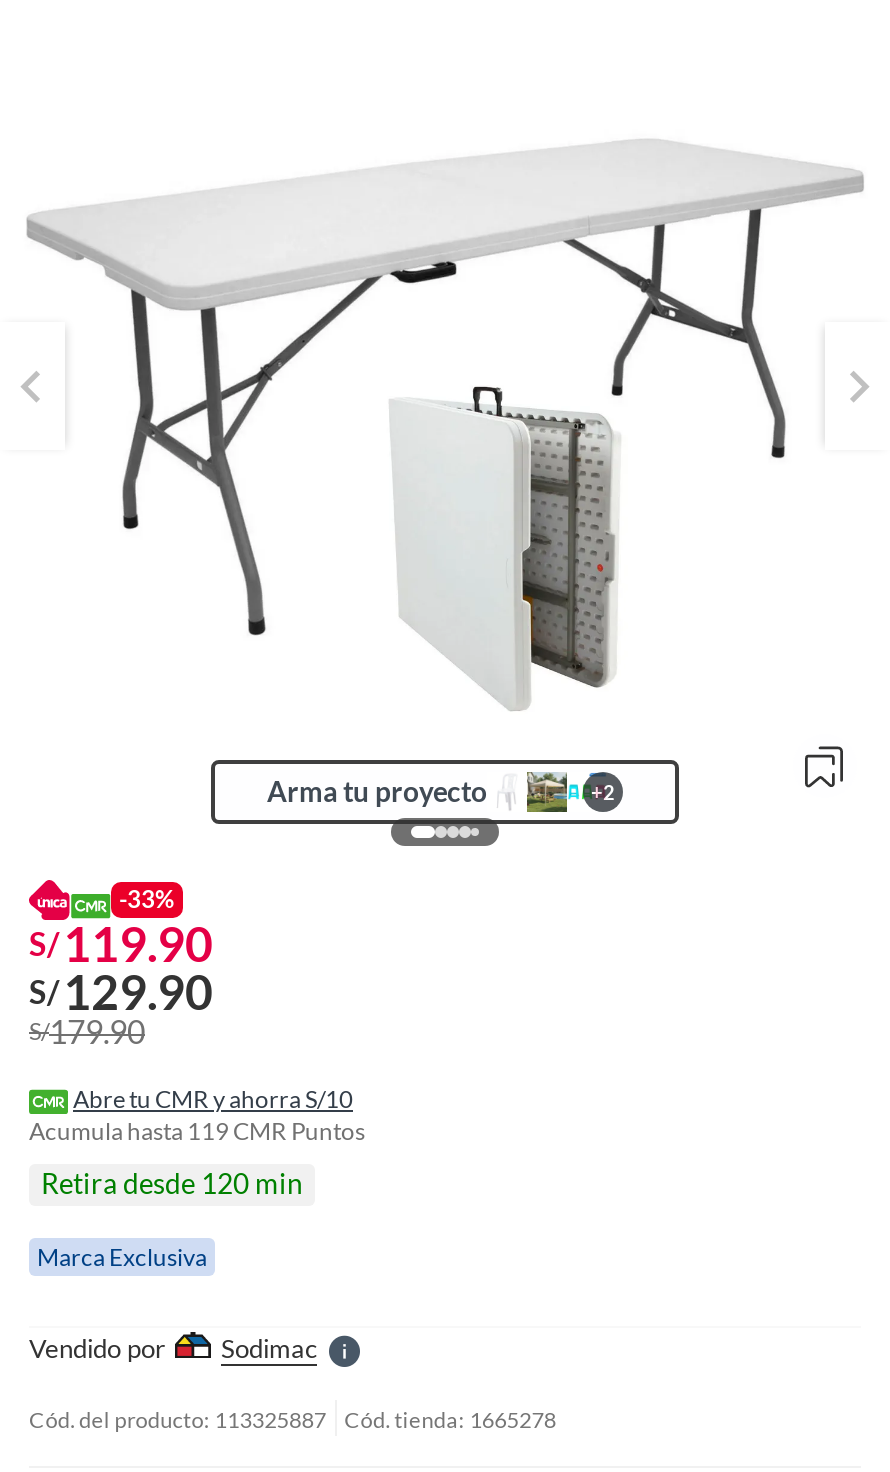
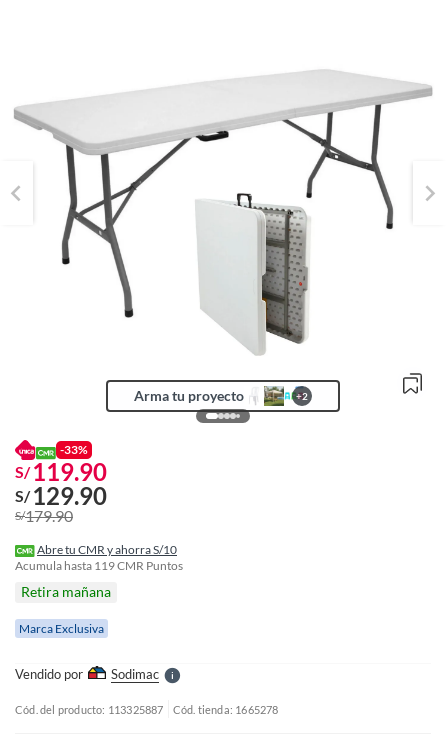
[41,1166,303,1200] Retira desde 120 min -> [21,583,111,600] Retira mañana

